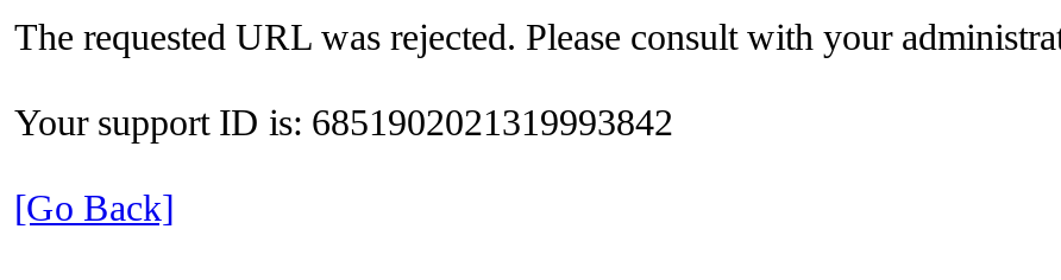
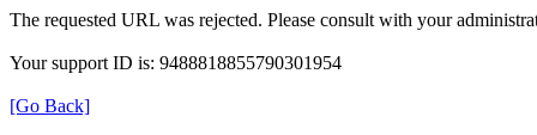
[14,102,673,142] Your support ID is: 6851902021319993842 -> [10,53,342,73] Your support ID is: 9488818855790301954

